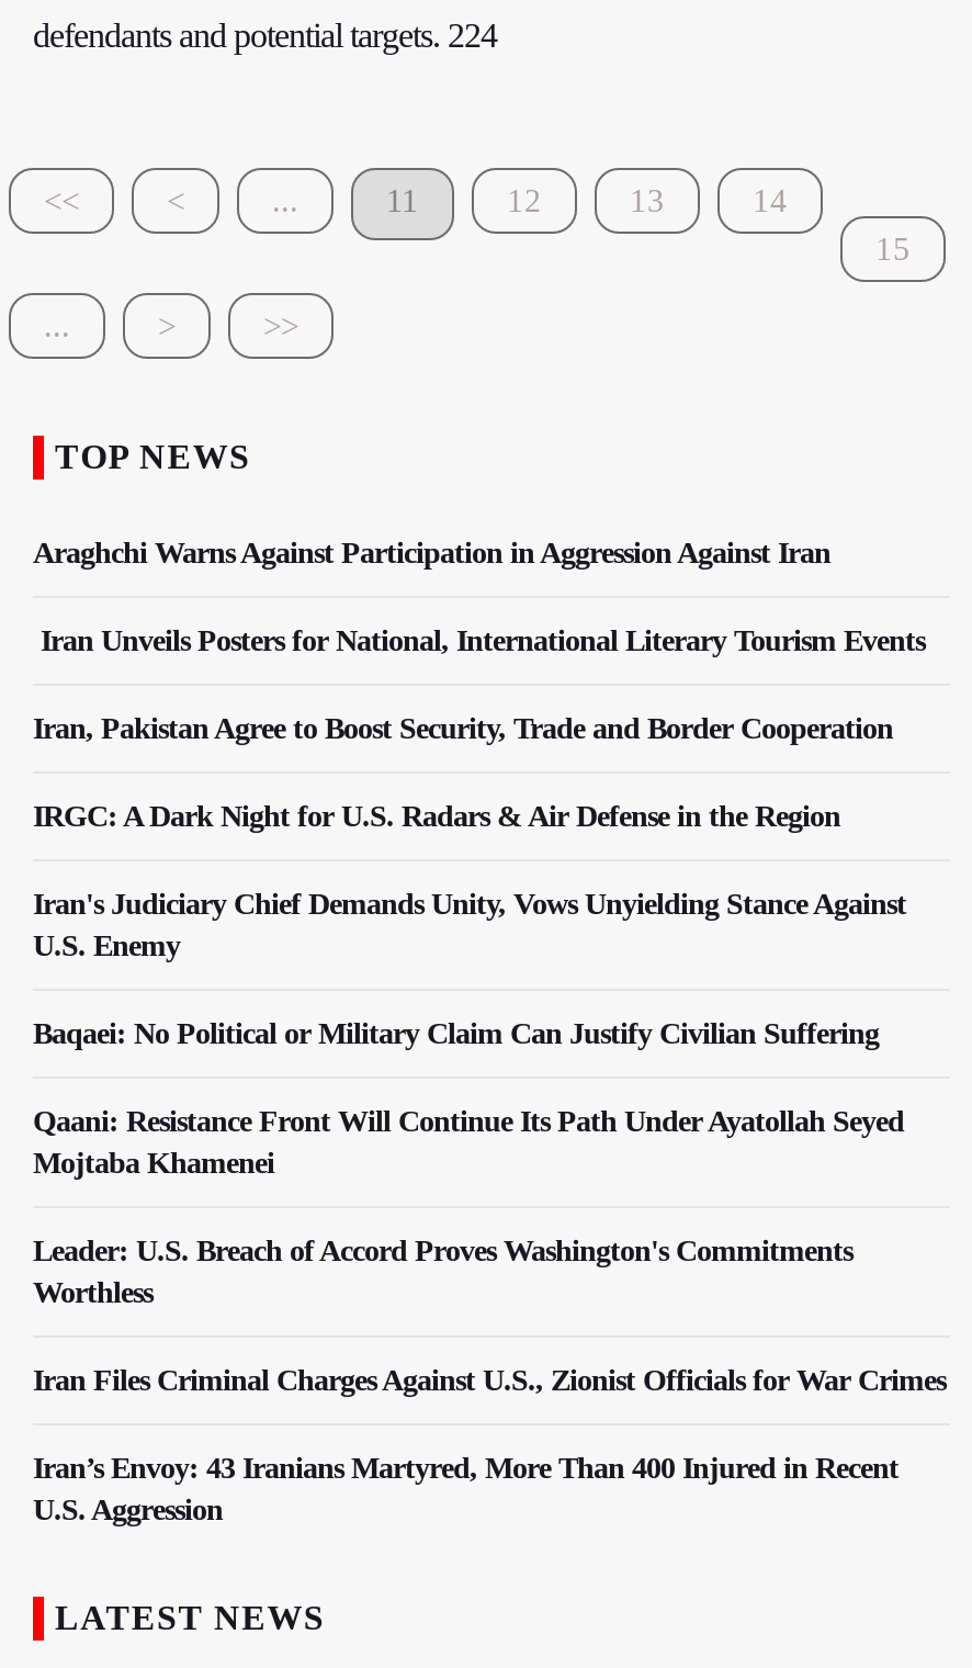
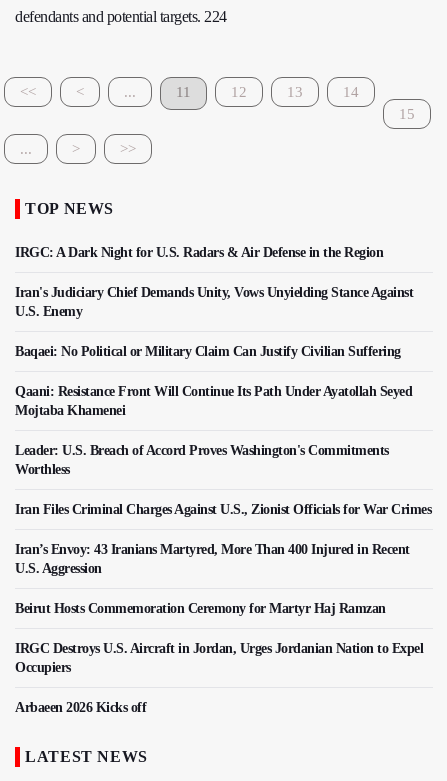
[33,537,925,745] Araghchi Warns Against Participation in Aggression Against Iran | Iran Unveils Posters for National, International Literary Tourism Events | Iran, Pakistan Agree to Boost Security, Trade and Border Cooperation -> none
moved [33,800,946,1527] -> [15,245,431,576]: IRGC: A Dark Night for U.S. Radars & Air Defense in the Region | Iran's Judiciary Chief Demands Unity, Vows Unyielding Stance Against | U.S. Enemy | ... | Iran’s Envoy: 43 Iranians Martyred, More Than 400 Injured in Recent | U.S. Aggression
none -> [15,601,423,715] Beirut Hosts Commemoration Ceremony for Martyr Haj Ramzan | IRGC Destroys U.S. Aircraft in Jordan, Urges Jordanian Nation to Expel | Occupiers | Arbaeen 2026 Kicks off

